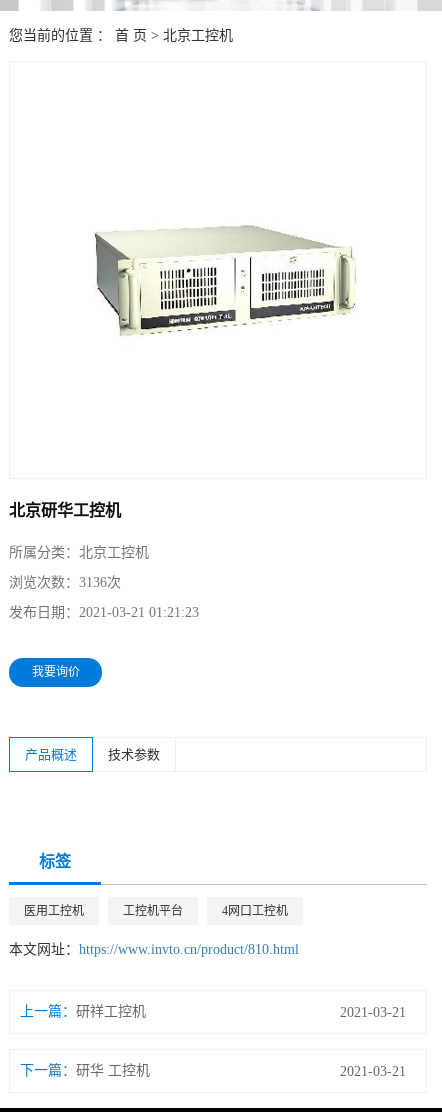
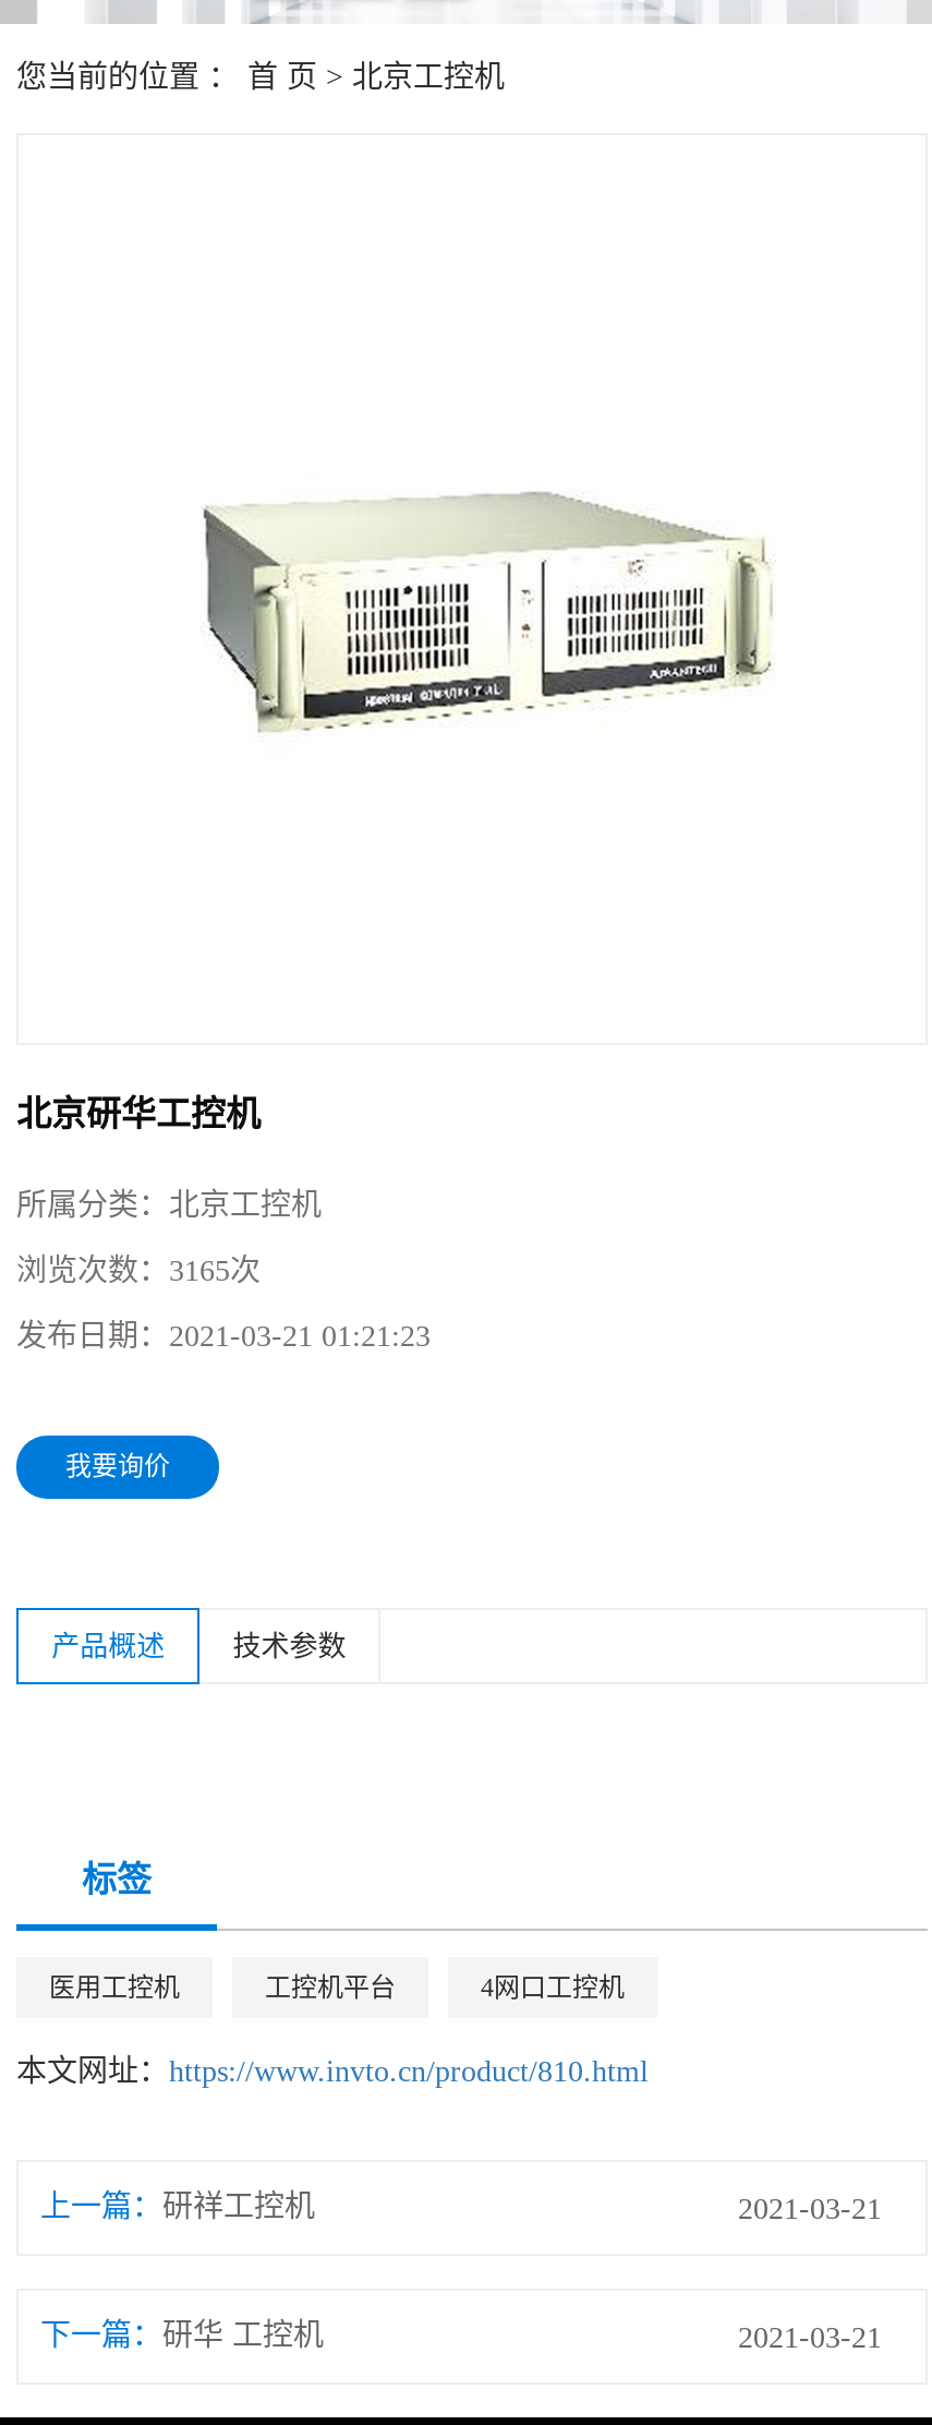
[9,575,121,590] 浏览次数：3136次 -> [16,1254,261,1287] 浏览次数：3165次

